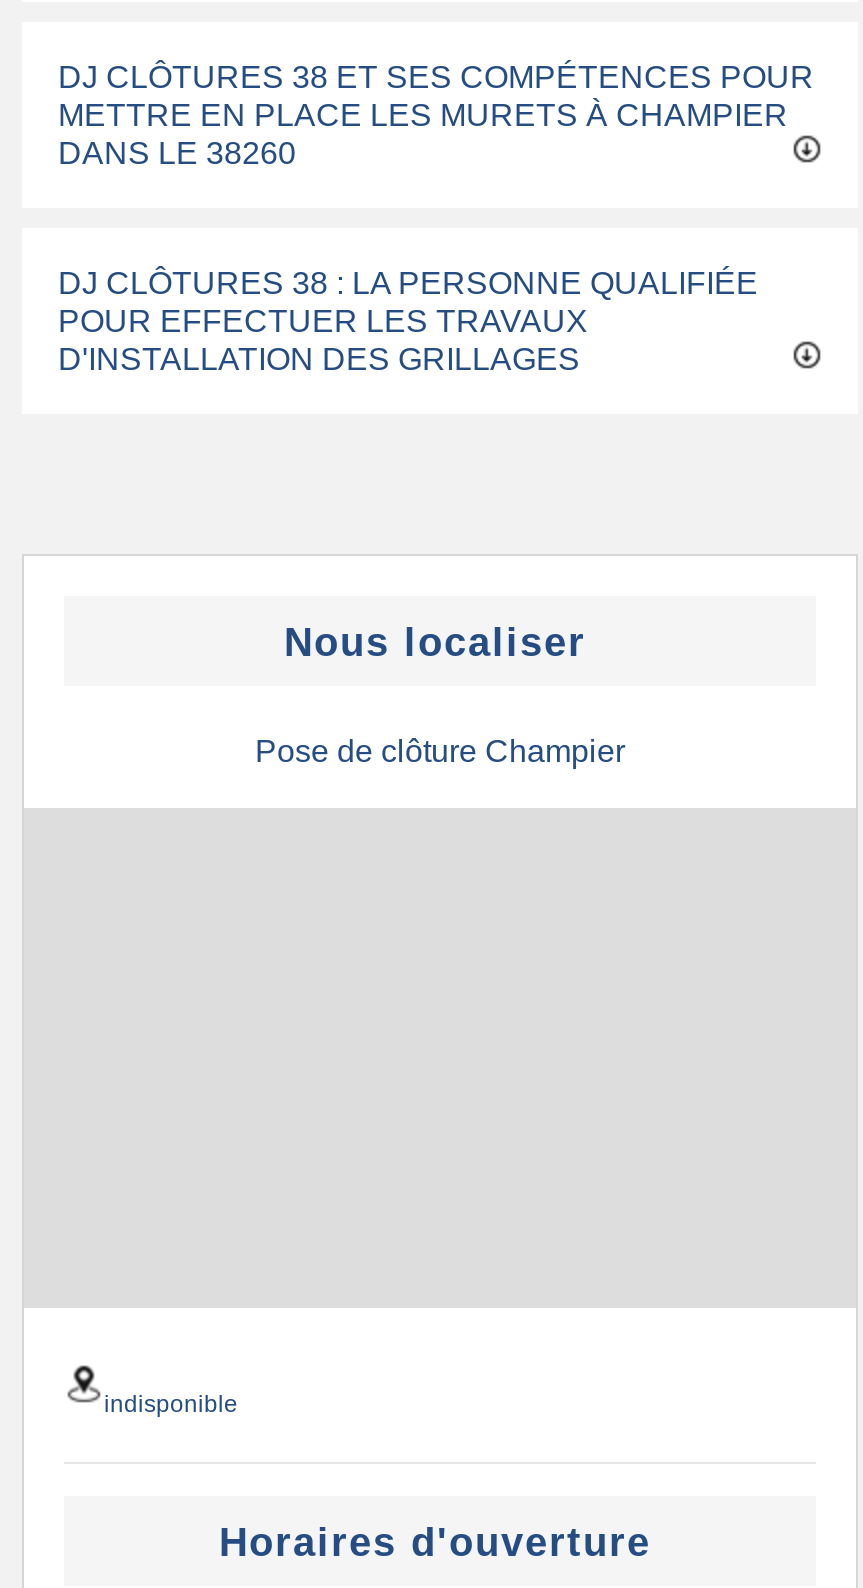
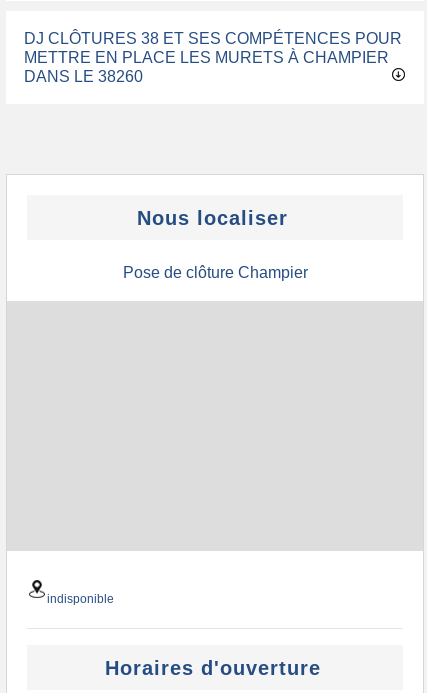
[58,266,758,376] DJ CLÔTURES 38 : LA PERSONNE QUALIFIÉE | POUR EFFECTUER LES TRAVAUX | D'INSTALLATION DES GRILLAGES -> none

